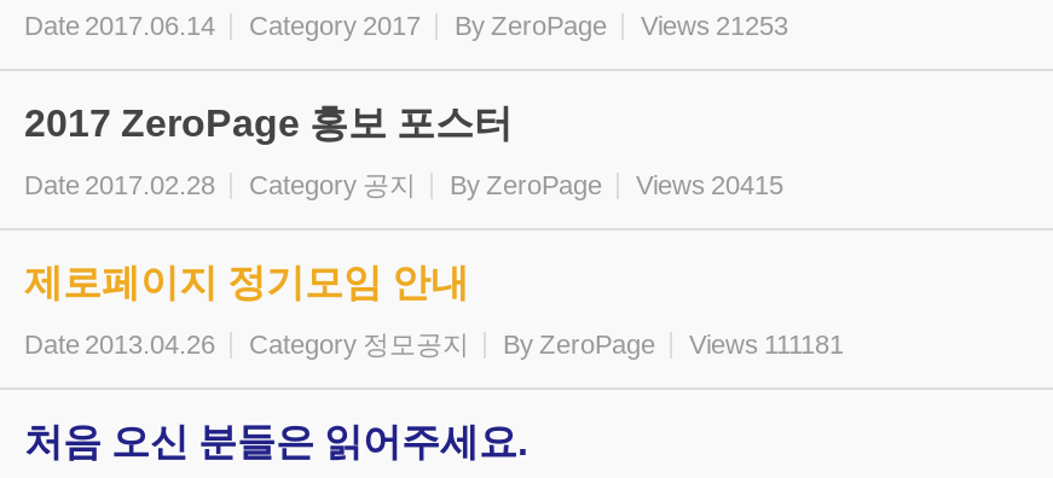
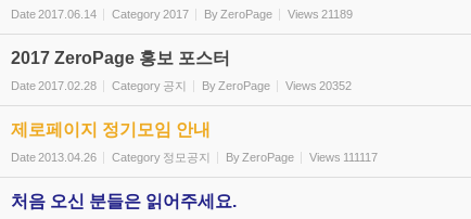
[24,11,788,40] Date 2017.06.14 Category 2017 By ZeroPage Views 21253 -> [11,8,353,21] Date 2017.06.14 Category 2017 By ZeroPage Views 21189
[24,170,783,199] Date 2017.02.28 Category 공지 By ZeroPage Views 20415 -> [11,79,352,92] Date 2017.02.28 Category 공지 By ZeroPage Views 20352
[24,330,844,359] Date 2013.04.26 Category 정모공지 By ZeroPage Views 111181 -> [11,151,378,164] Date 2013.04.26 Category 정모공지 By ZeroPage Views 111117

